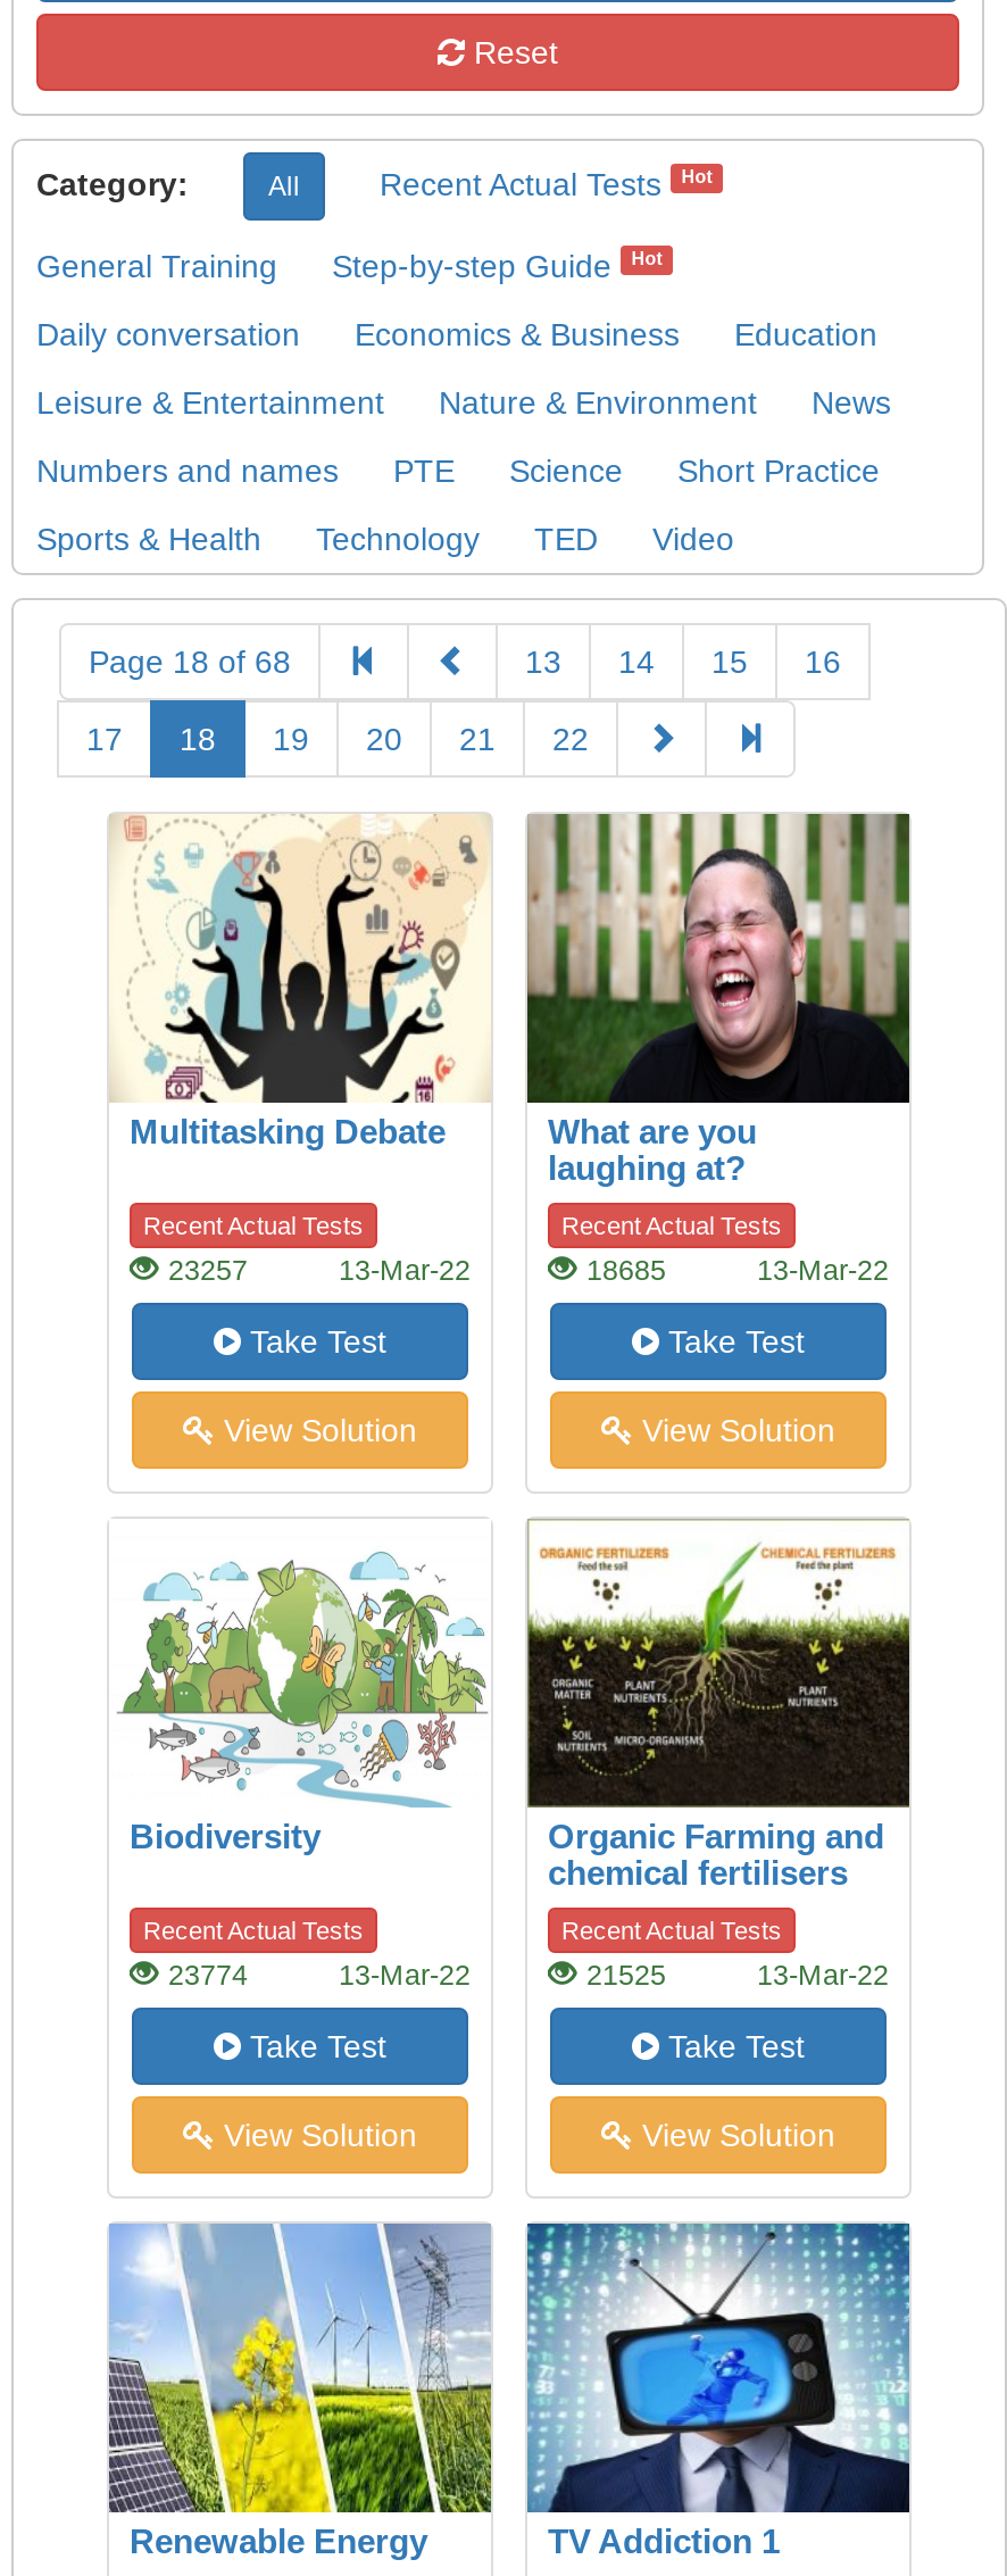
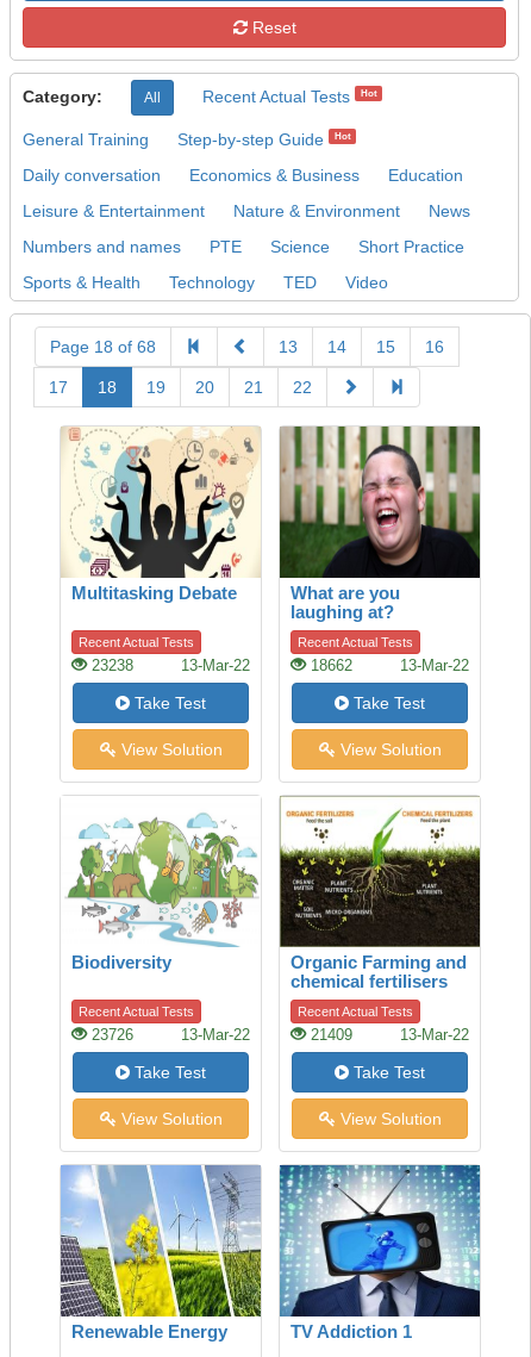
[159,1255,248,1287] 23257 -> [87,658,133,674] 23238
[577,1255,666,1287] 18685 -> [306,658,352,674] 18662
[159,1960,248,1992] 23774 -> [87,1027,133,1044] 23726
[577,1960,666,1992] 21525 -> [306,1027,352,1044] 21409

